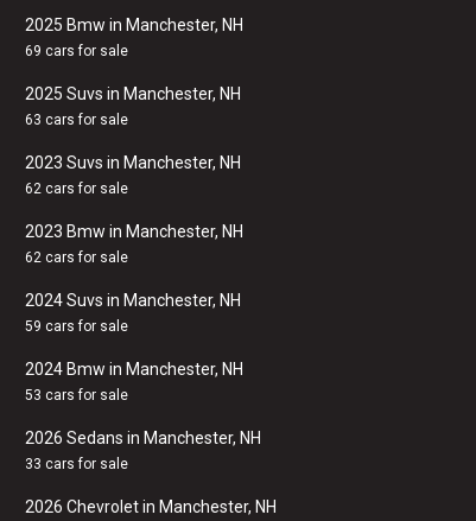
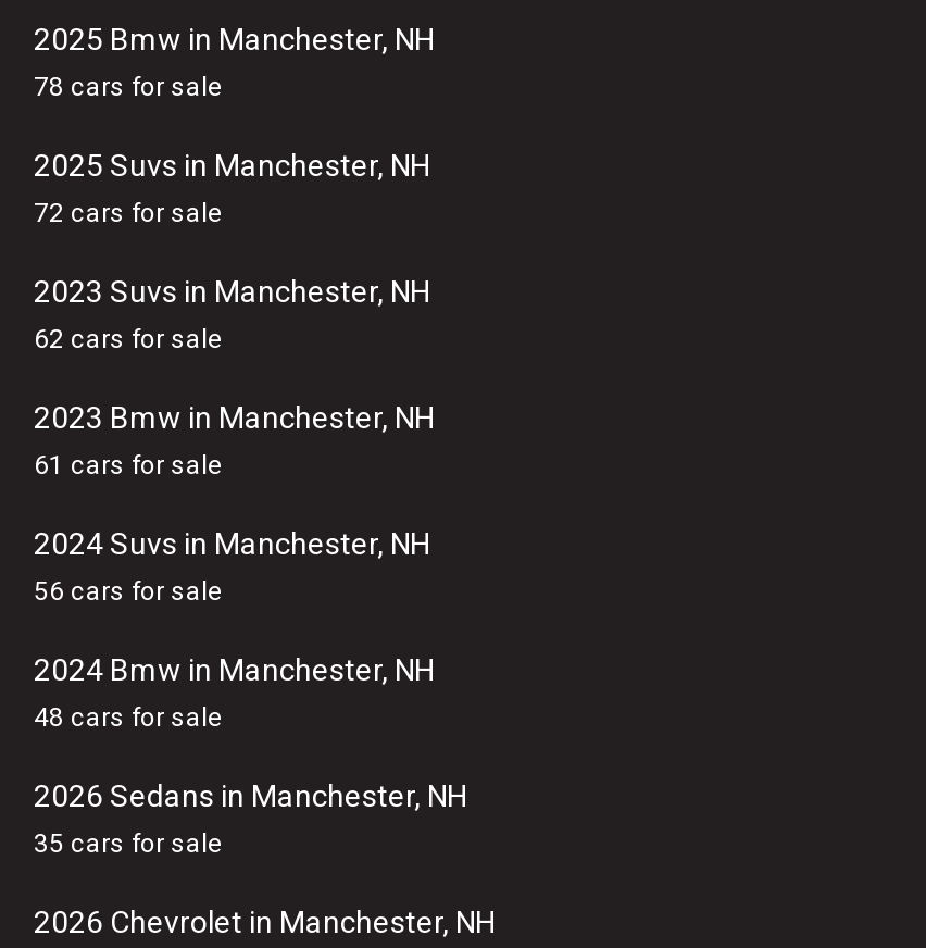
[25,43,128,59] 69 cars for sale -> [34,72,223,102] 78 cars for sale
[25,112,128,128] 63 cars for sale -> [34,198,223,228] 72 cars for sale
[25,249,128,266] 62 cars for sale -> [34,450,223,481] 61 cars for sale
[25,318,128,335] 59 cars for sale -> [34,576,223,607] 56 cars for sale
[25,387,128,404] 53 cars for sale -> [34,702,223,733] 48 cars for sale
[25,456,128,472] 33 cars for sale -> [34,828,223,859] 35 cars for sale

